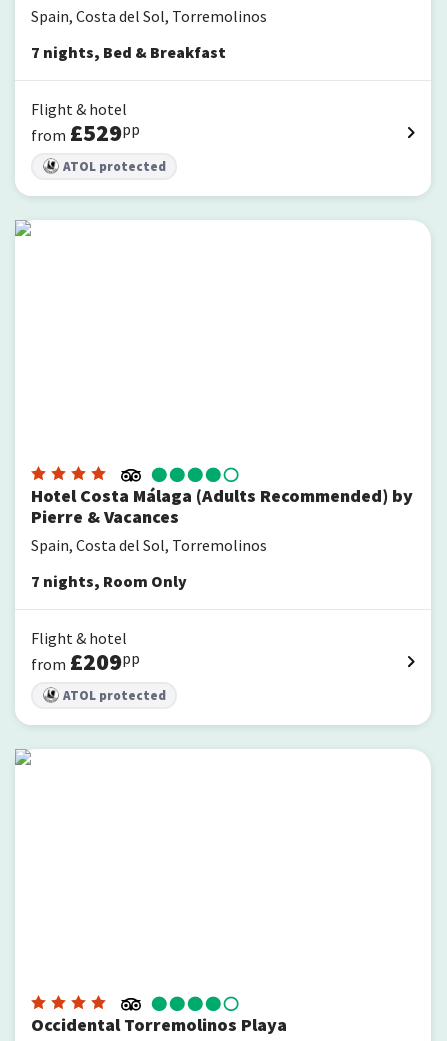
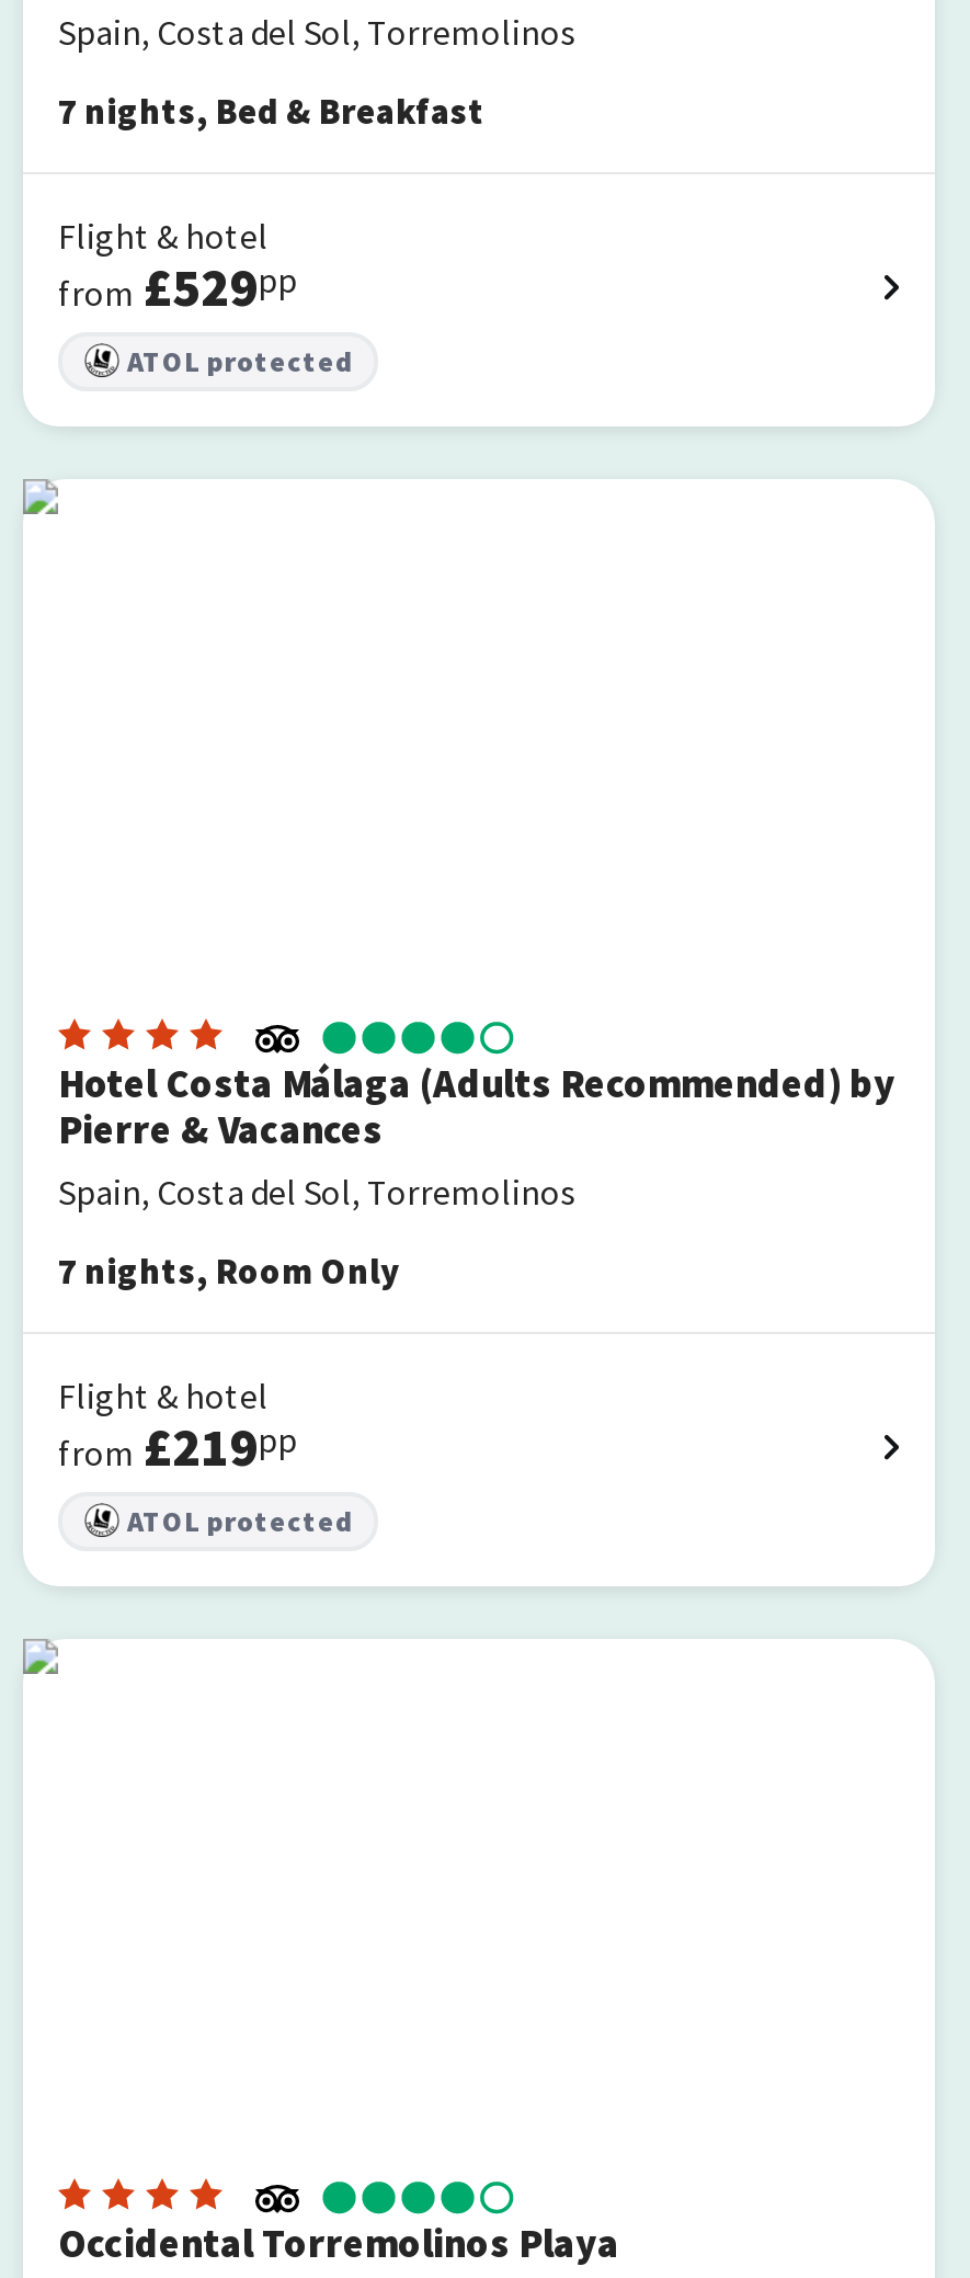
[31,646,140,677] from £209pp -> [58,1412,297,1480] from £219pp

